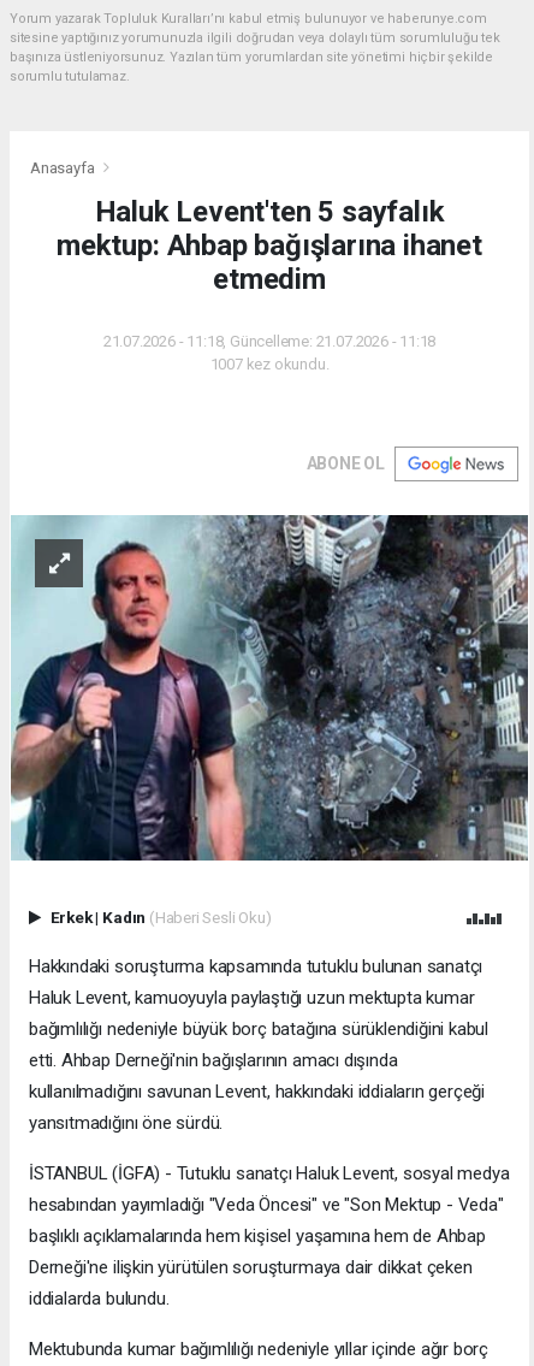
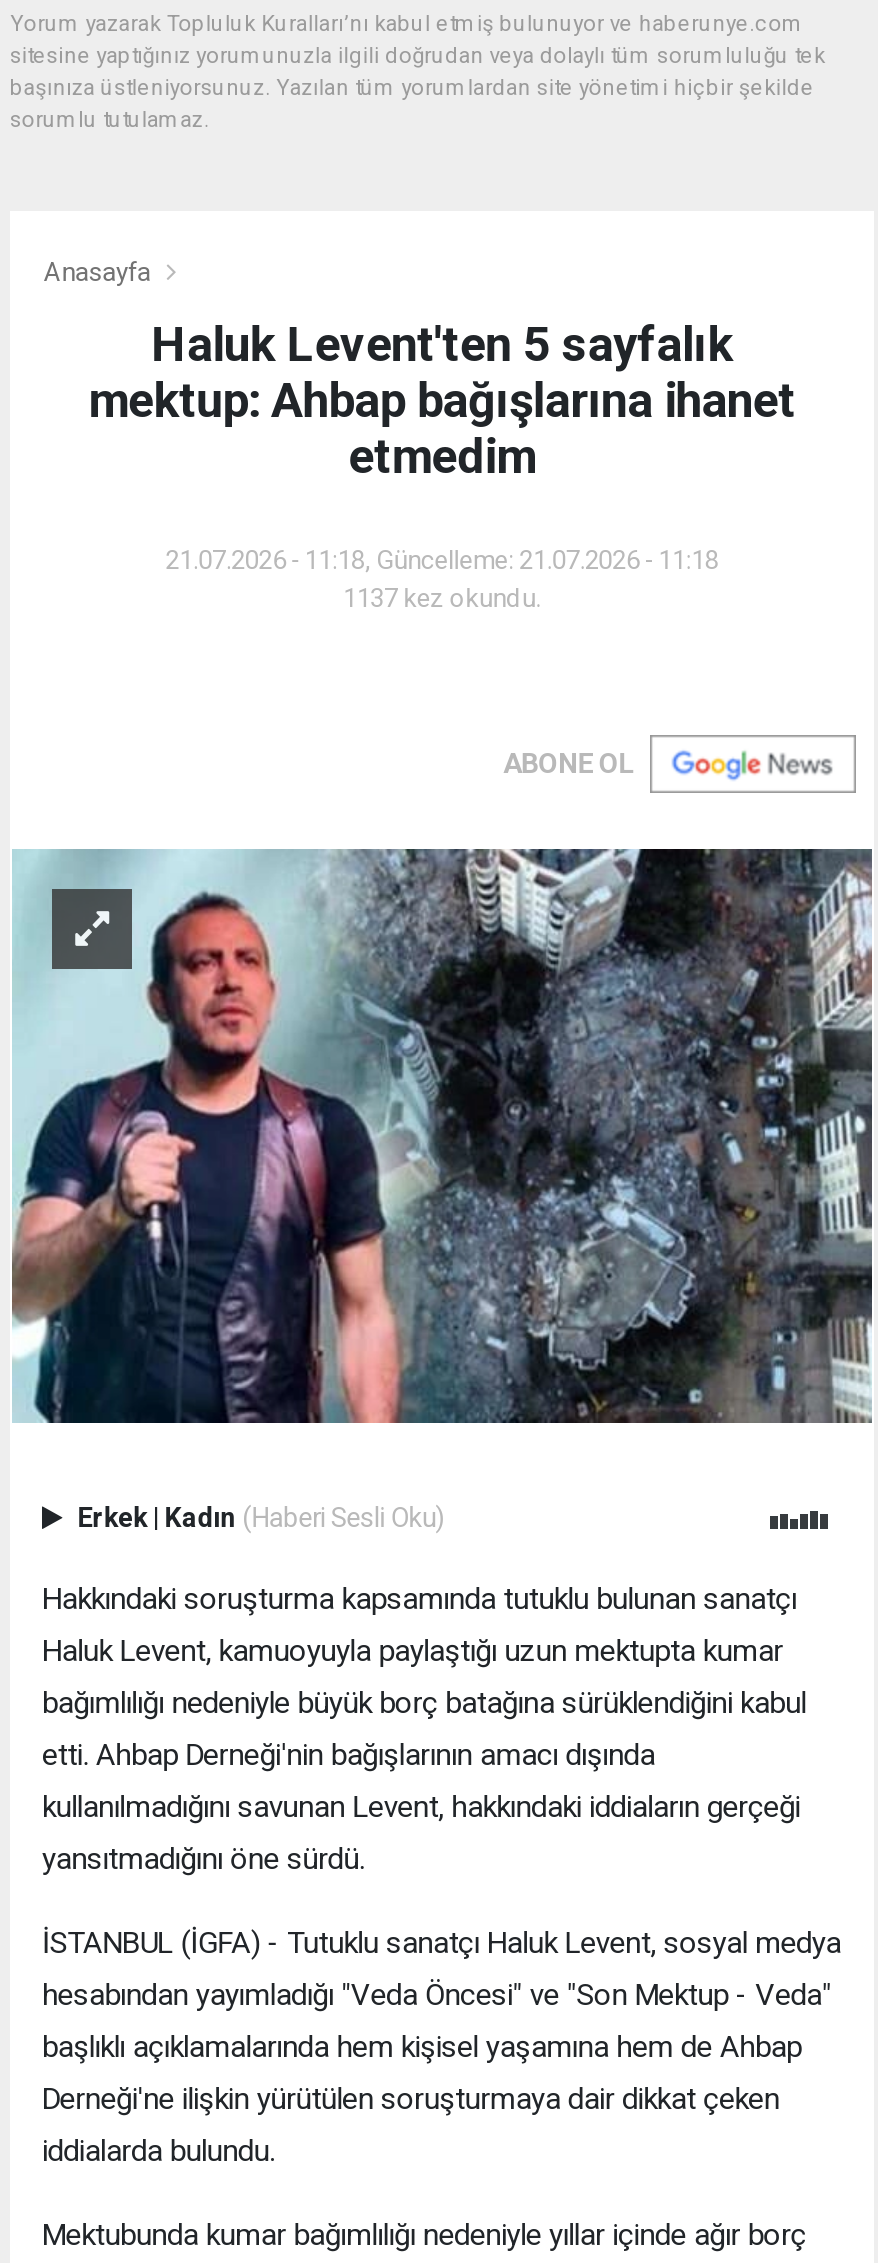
[210,356,329,374] 1007 kez okundu. -> [343,584,541,614] 1137 kez okundu.

